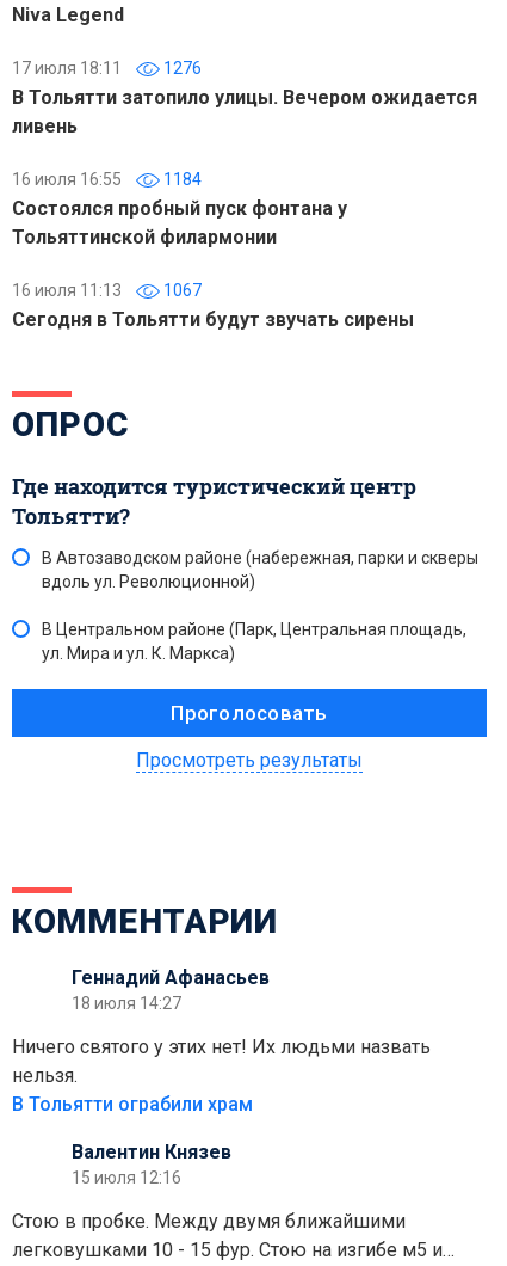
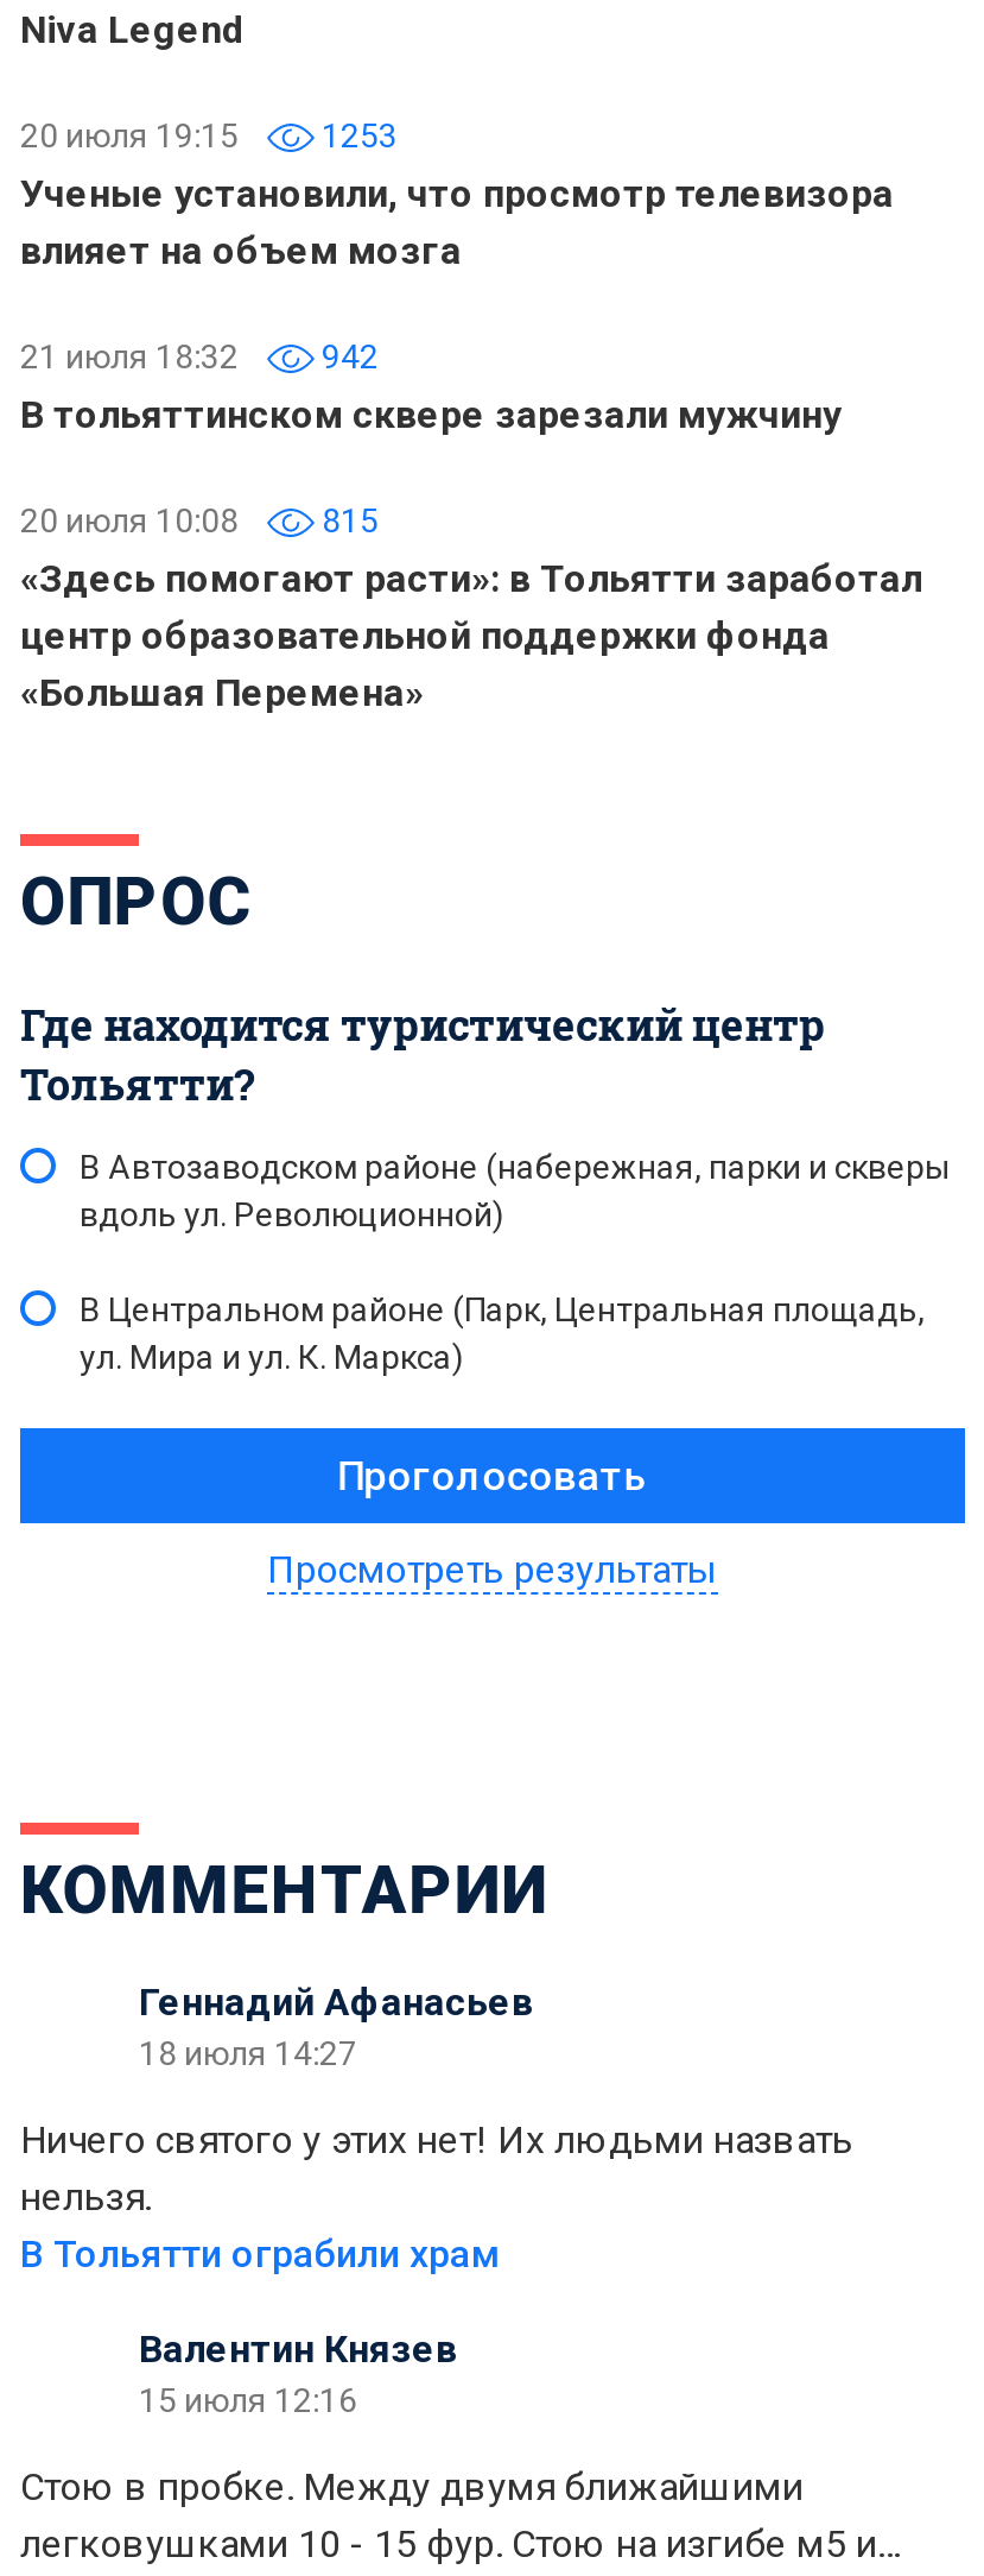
[12,59,477,137] 17 июля 18:11 | 1276 | В Тольятти затопило улицы. Вечером ожидается | ливень -> [20,116,894,273] 20 июля 19:15 | 1253 | Ученые установили, что просмотр телевизора | влияет на объем мозга
[12,170,347,248] 16 июля 16:55 | 1184 | Состоялся пробный пуск фонтана у | Тольяттинской филармонии -> [20,337,842,437] 21 июля 18:32 | 942 | В тольяттинском сквере зарезали мужчину
[12,281,414,331] 16 июля 11:13 | 1067 | Сегодня в Тольятти будут звучать сирены -> [20,501,922,715] 20 июля 10:08 | 815 | «Здесь помогают расти»: в Тольятти заработал | центр образовательной поддержки фонда | «Большая Перемена»

